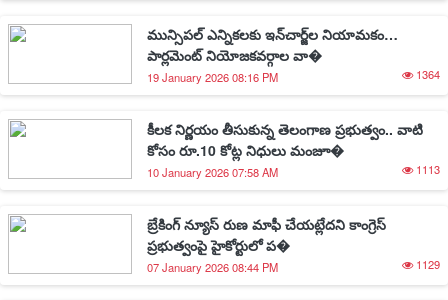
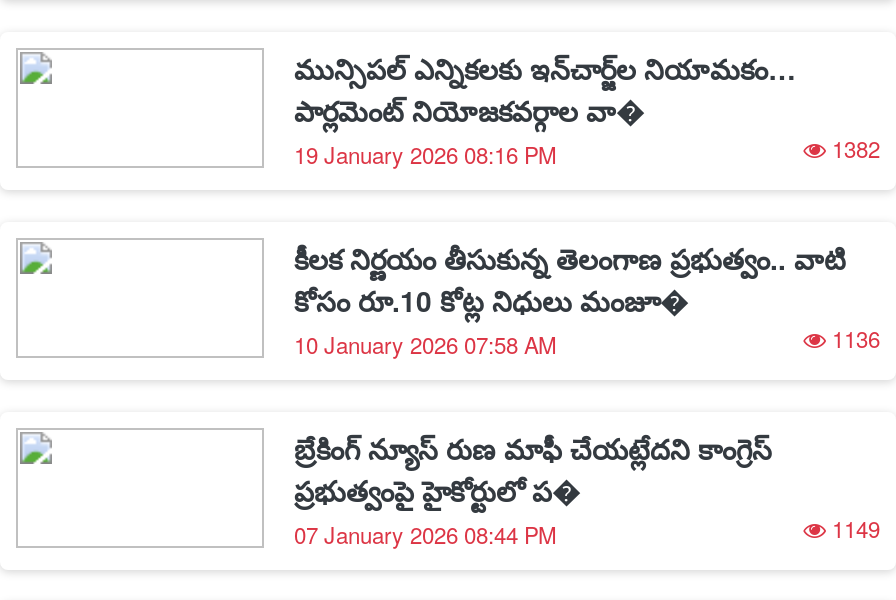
[413,66,440,82] 1364 -> [826,132,880,164] 1382
[413,161,440,177] 1113 -> [826,322,880,354] 1136
[413,256,440,272] 1129 -> [826,512,880,544] 1149

